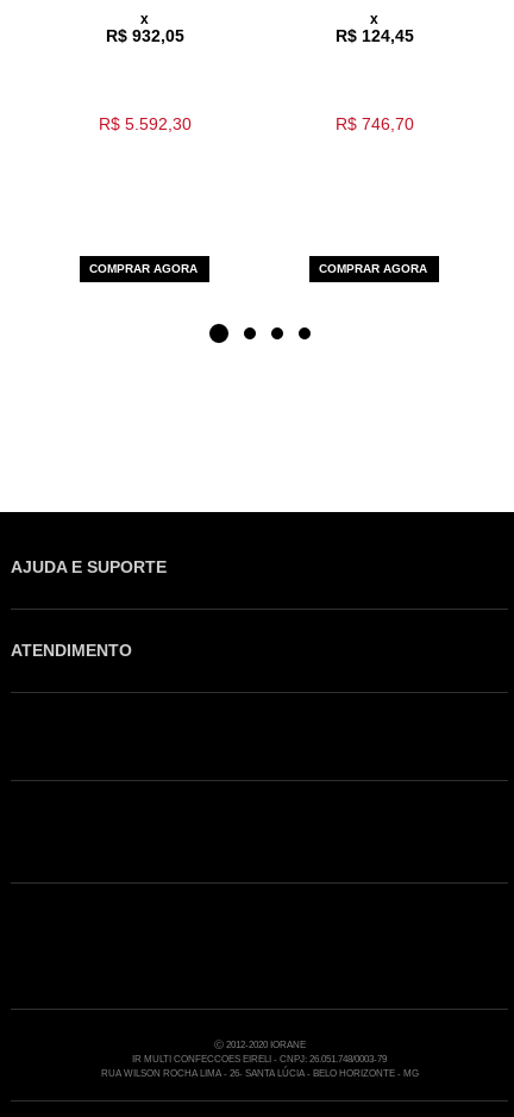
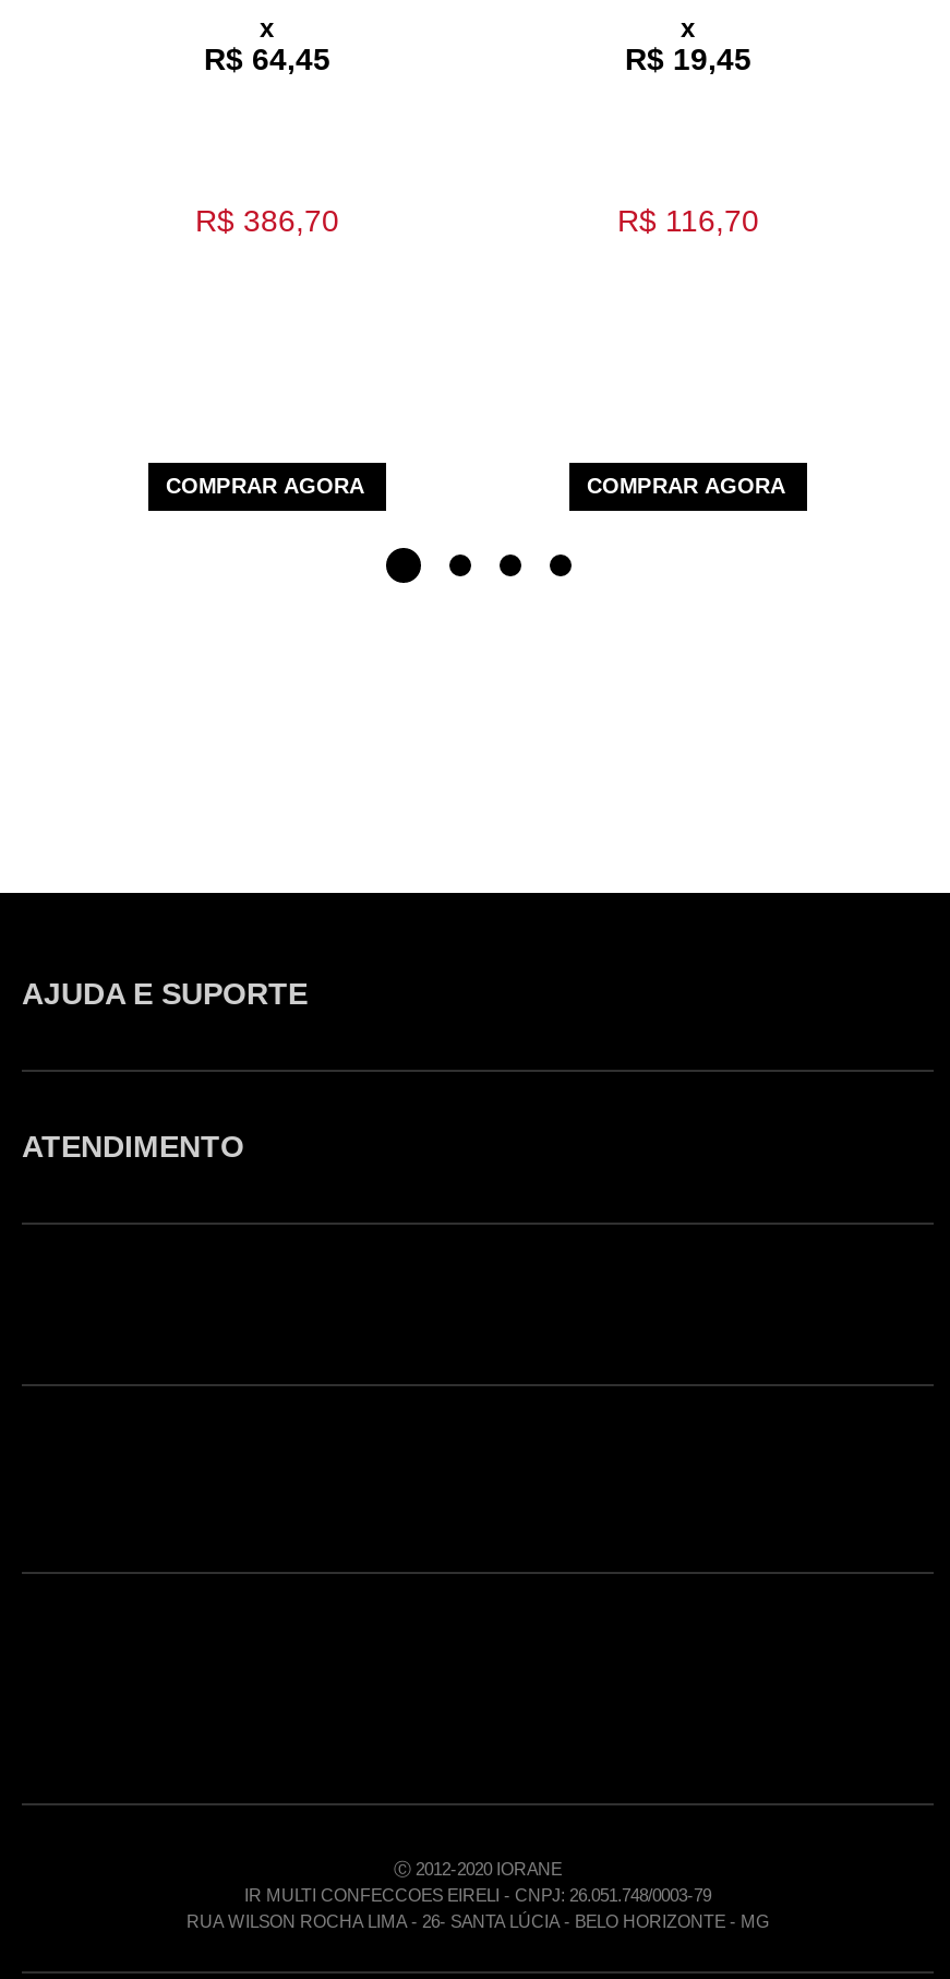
[105,26,184,45] R$ 932,05 -> [204,41,330,76] R$ 64,45
[335,26,413,45] R$ 124,45 -> [625,41,751,76] R$ 19,45
[98,114,191,133] R$ 5.592,30 -> [195,203,339,238] R$ 386,70
[335,114,413,133] R$ 746,70 -> [617,203,759,238] R$ 116,70

